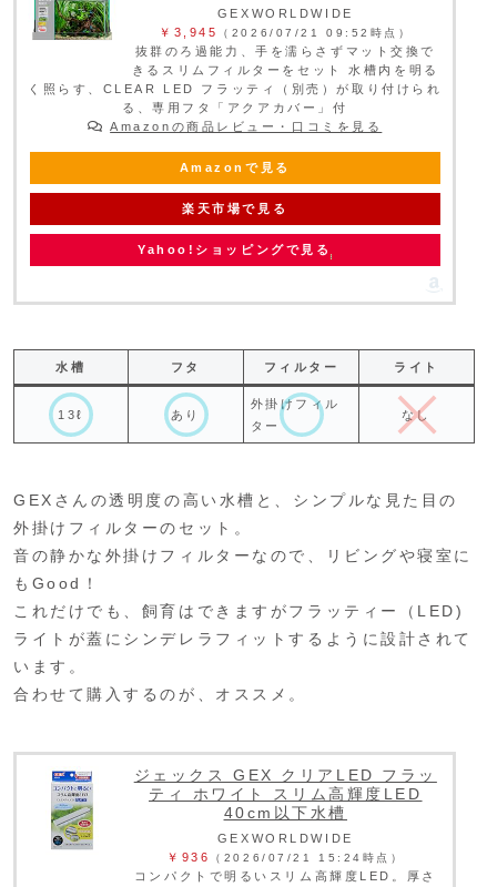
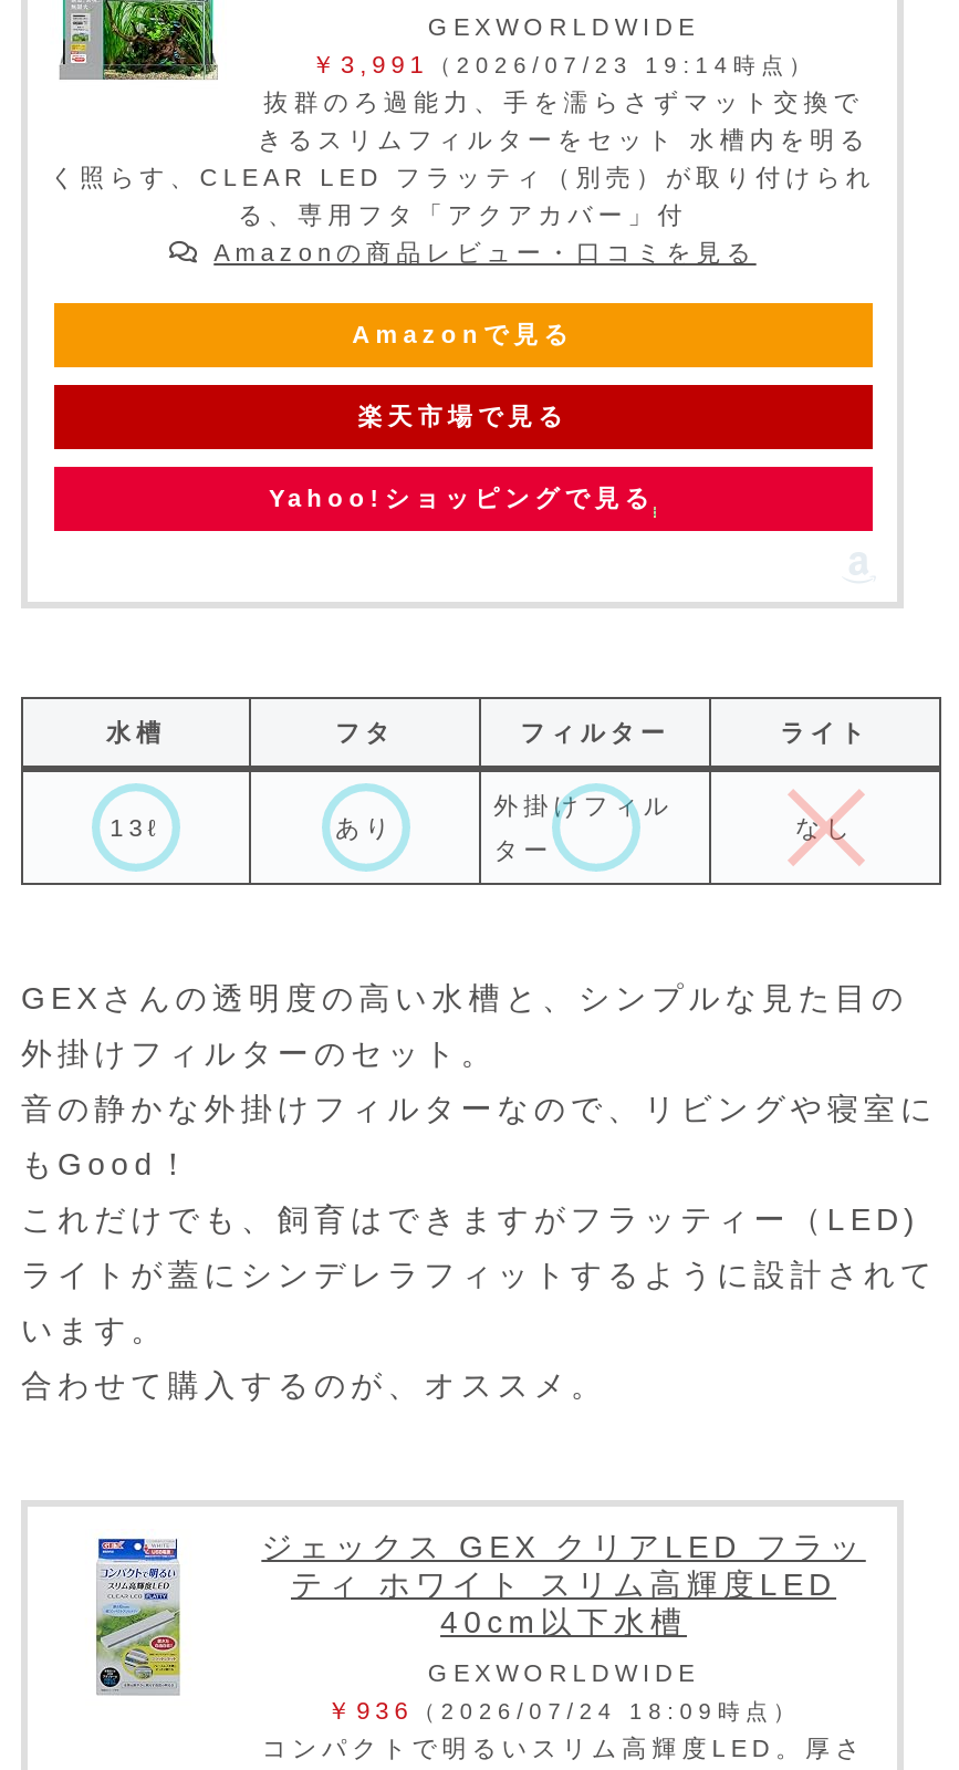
[159,26,412,39] ￥3,945（2026/07/21 09:52時点） -> [311,52,817,78] ￥3,991（2026/07/23 19:14時点）
[166,850,404,864] ￥936（2026/07/21 15:24時点） -> [326,1697,801,1724] ￥936（2026/07/24 18:09時点）

